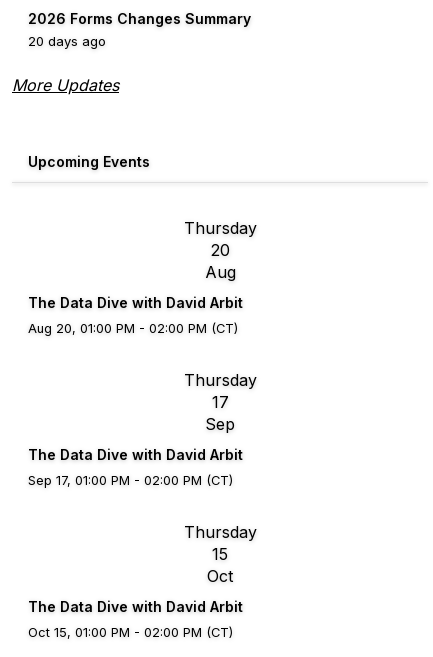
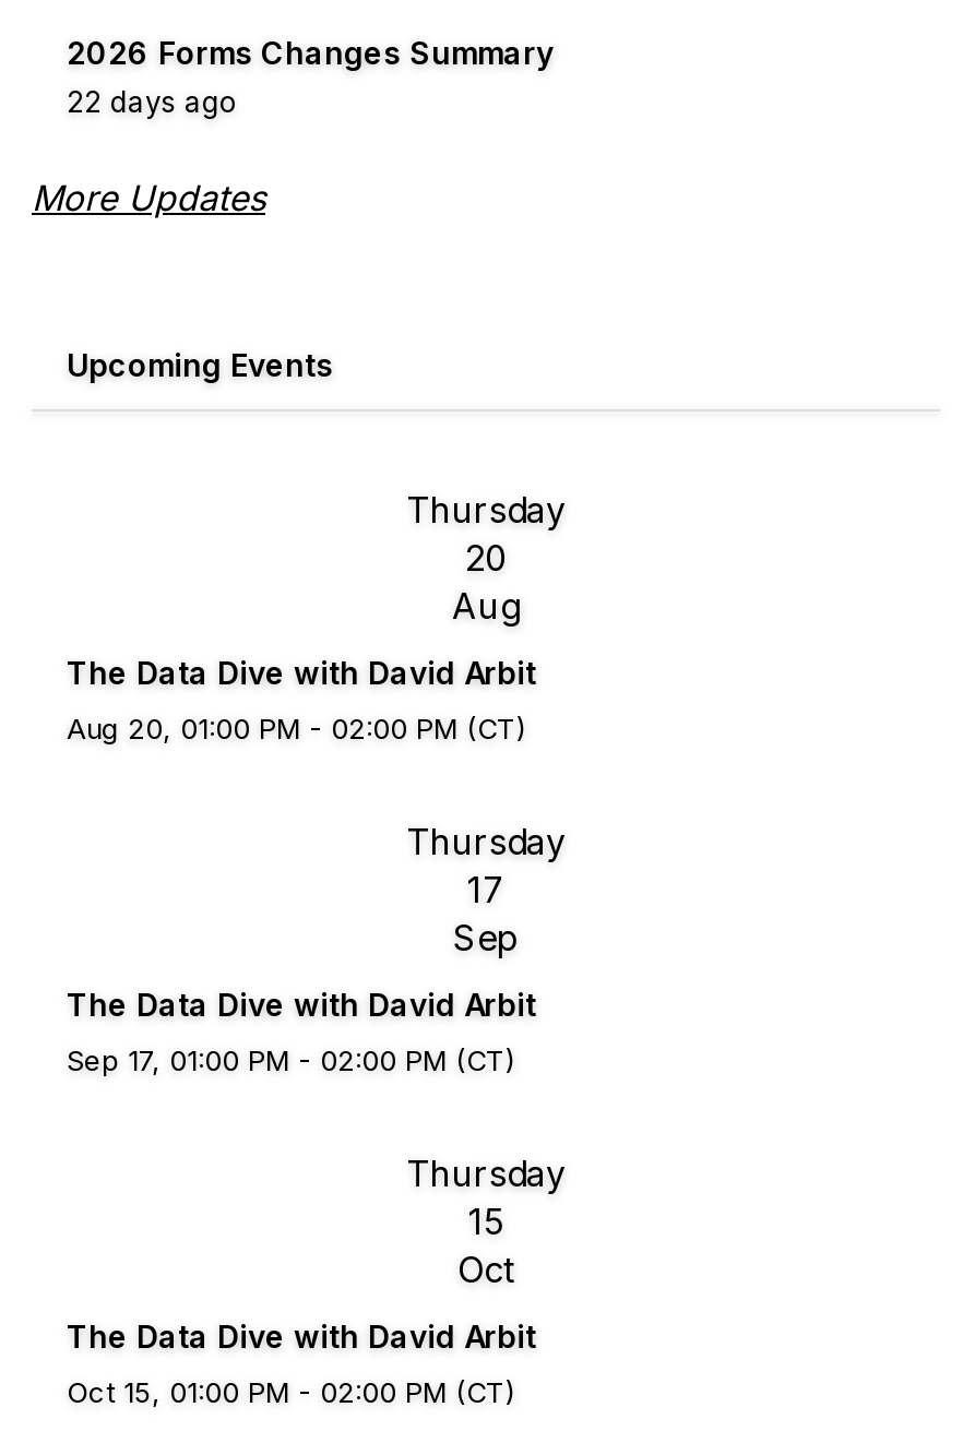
[28,33,106,49] 20 days ago -> [67,84,237,119] 22 days ago

